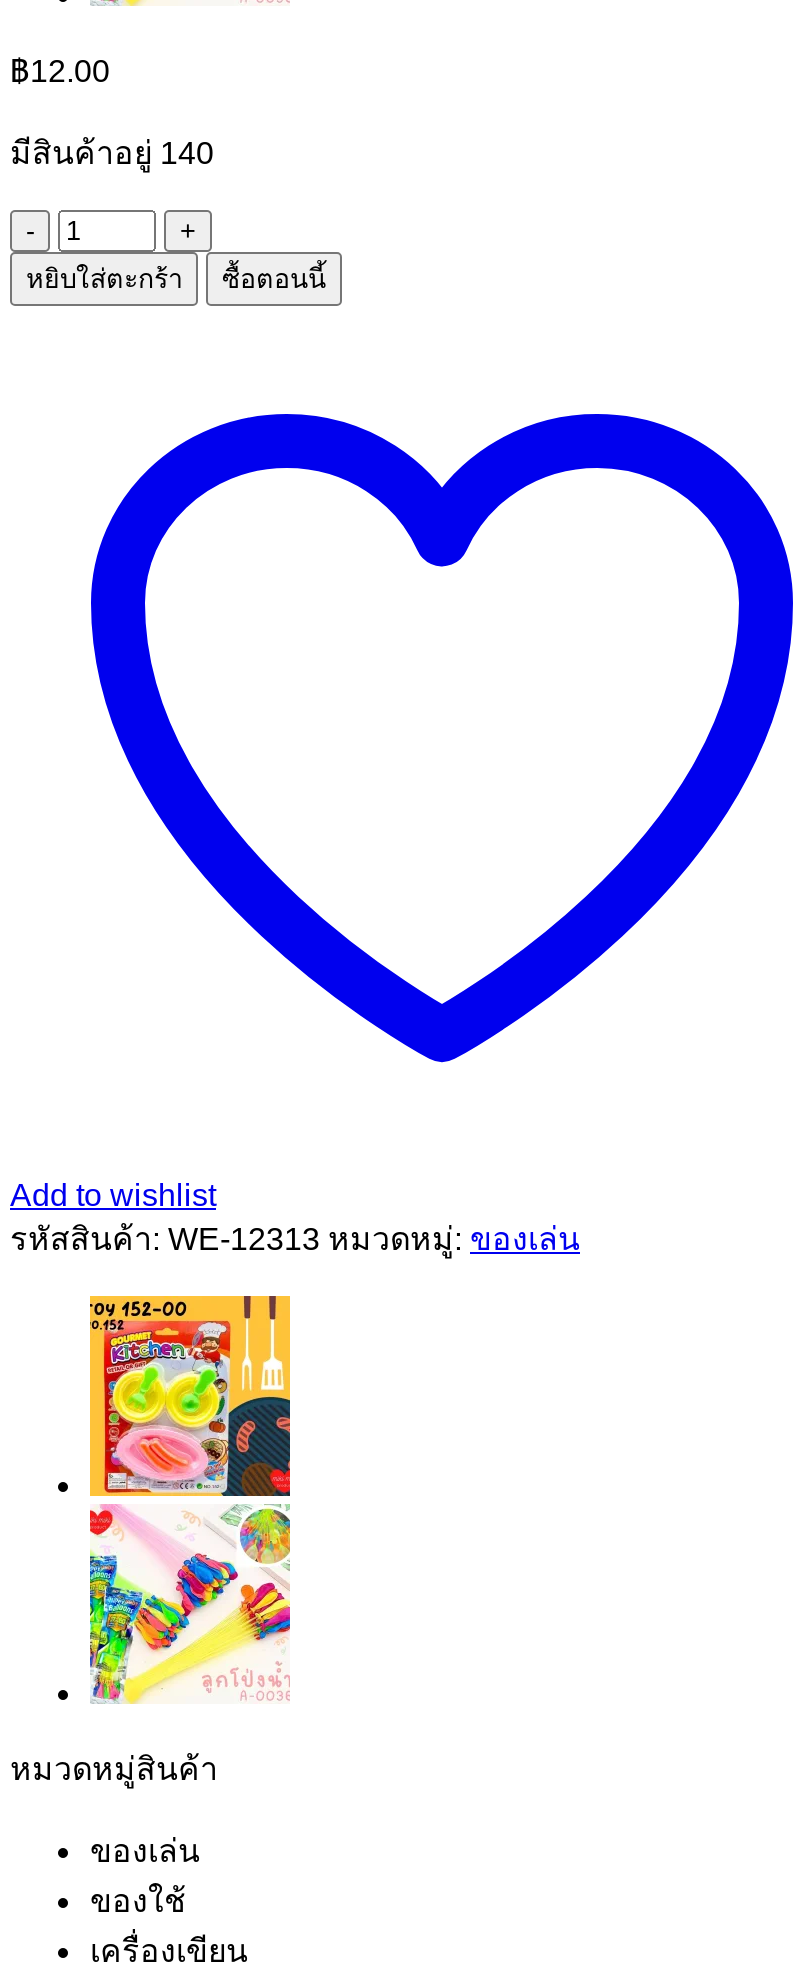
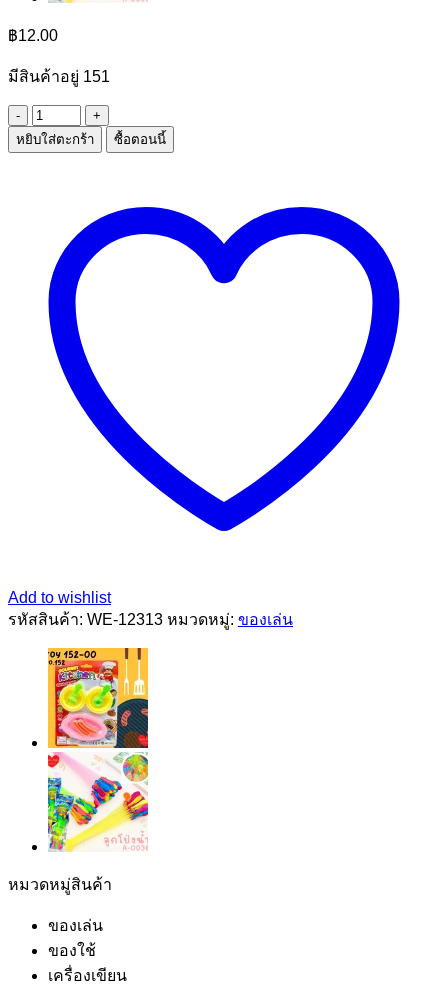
[10,136,214,170] มีสินค้าอยู่ 140 -> [8,68,110,85] มีสินค้าอยู่ 151

